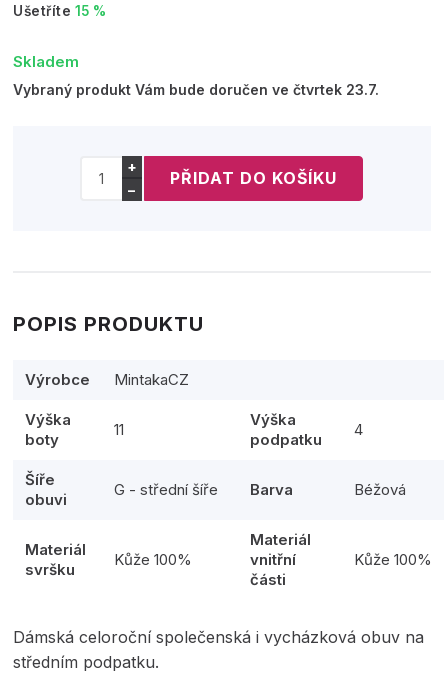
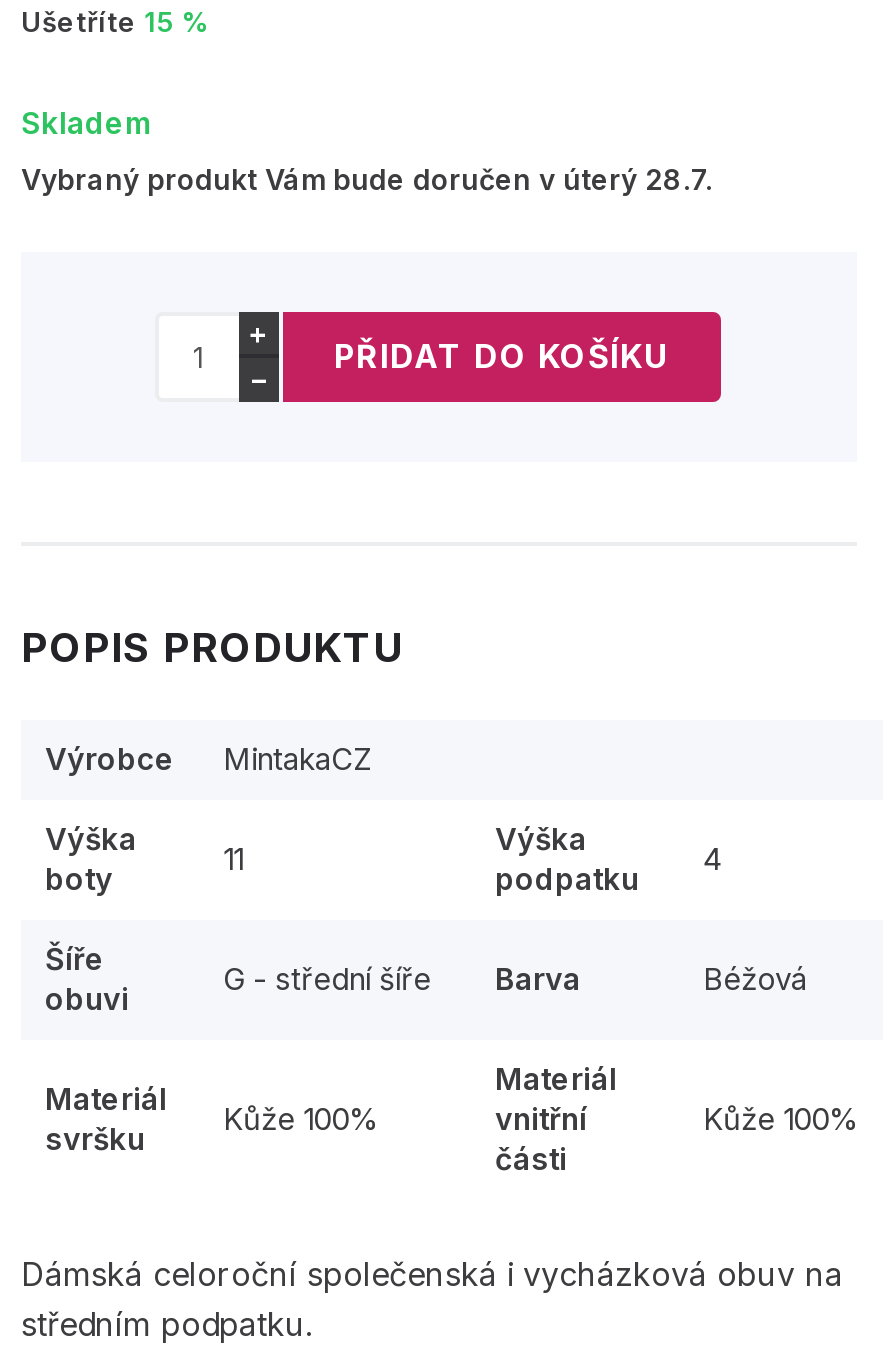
[13,81,379,98] Vybraný produkt Vám bude doručen ve čtvrtek 23.7. -> [21,162,713,196] Vybraný produkt Vám bude doručen v úterý 28.7.

